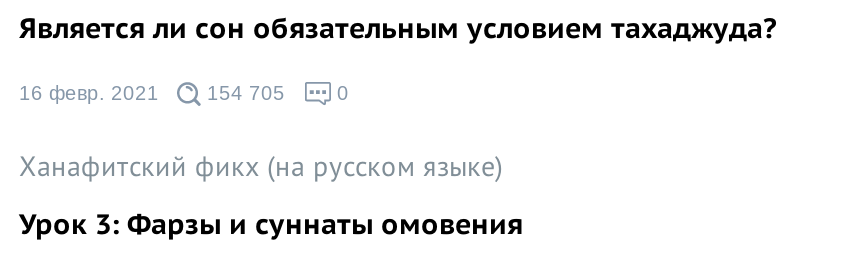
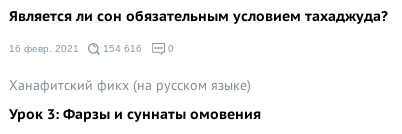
[19,81,285,103] 16 февр. 2021 154 705 -> [9,42,142,53] 16 февр. 2021 154 616

